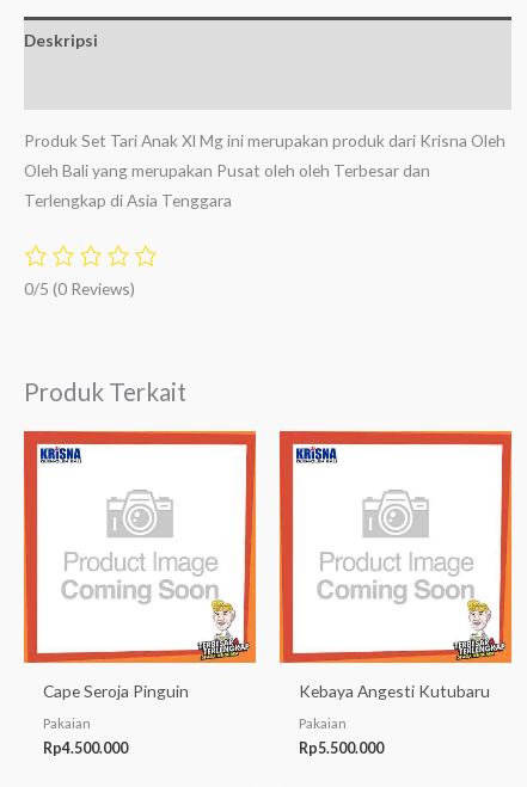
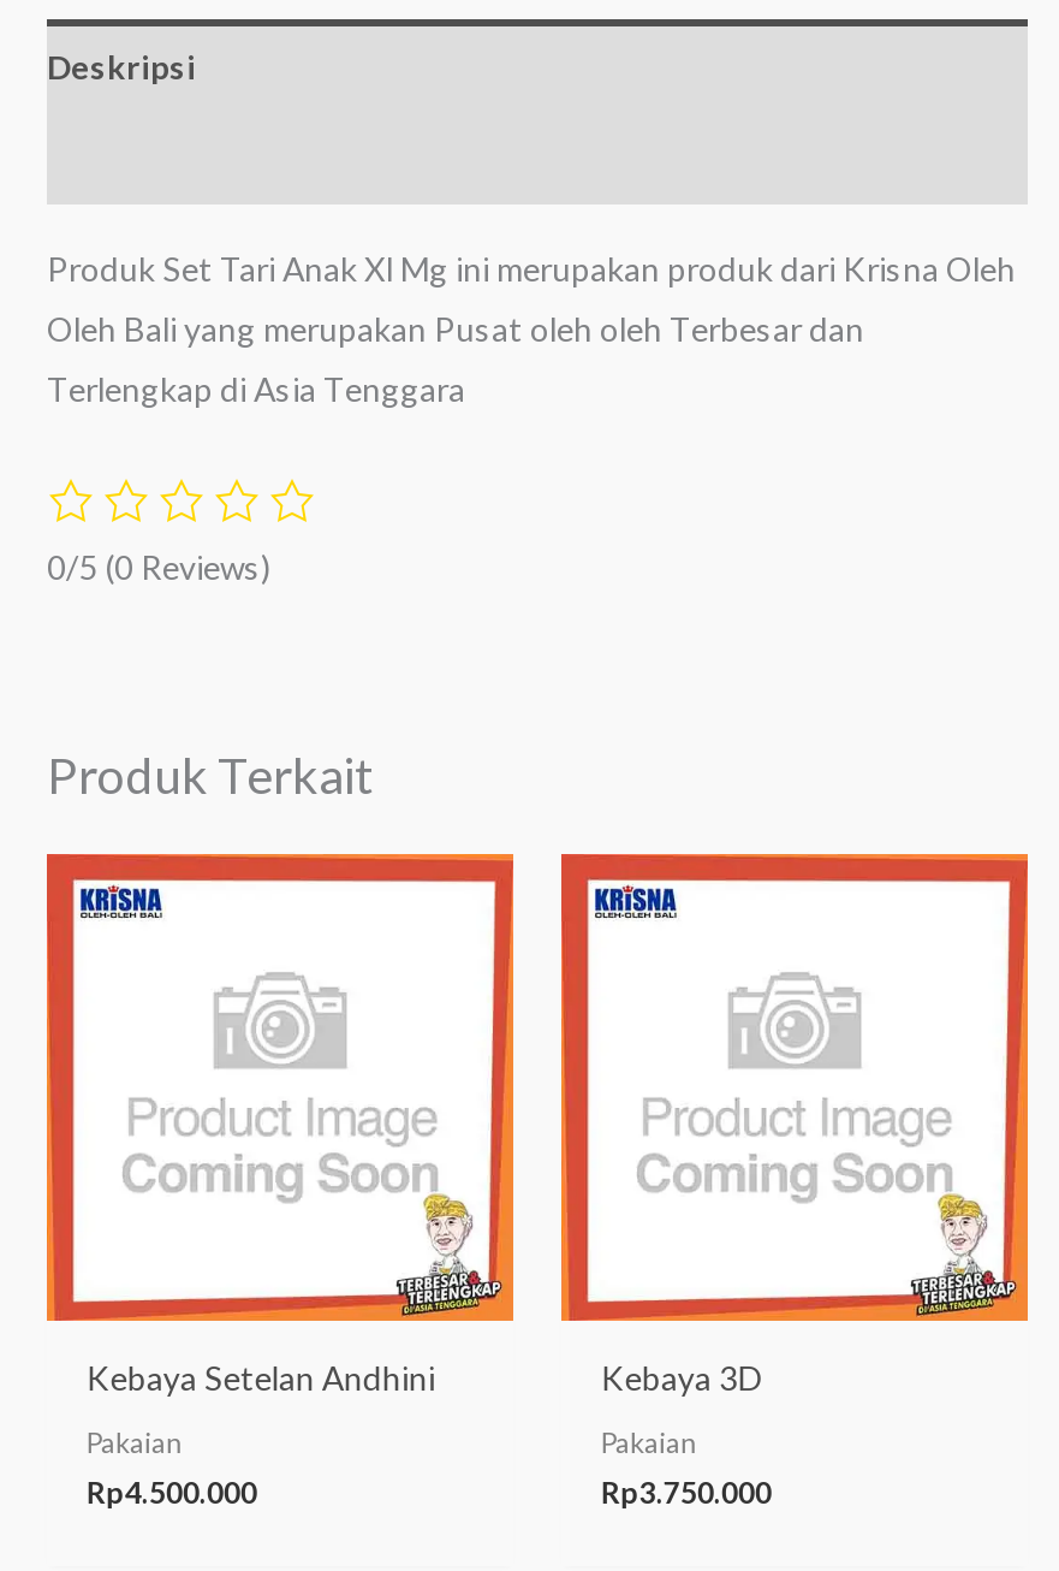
[43,681,189,701] Cape Seroja Pinguin -> [86,1357,435,1398] Kebaya Setelan Andhini
[299,681,490,701] Kebaya Angesti Kutubaru -> [601,1357,762,1398] Kebaya 3D
[299,739,384,757] Rp5.500.000 -> [601,1474,771,1510] Rp3.750.000

